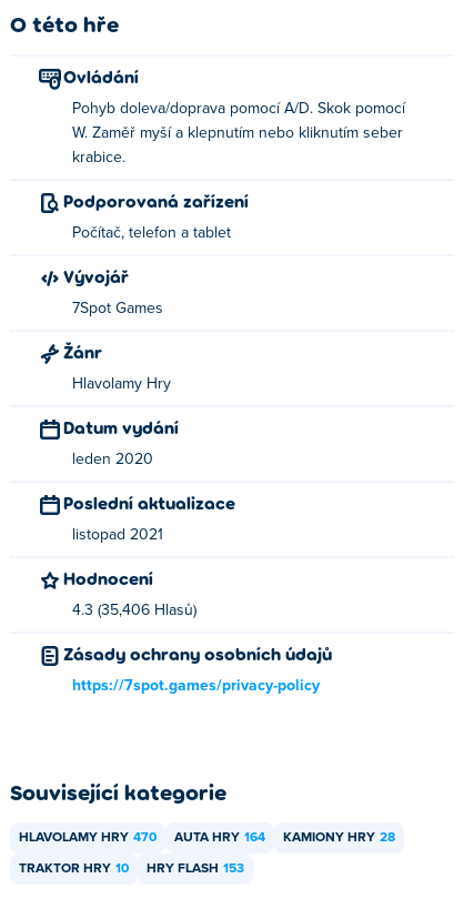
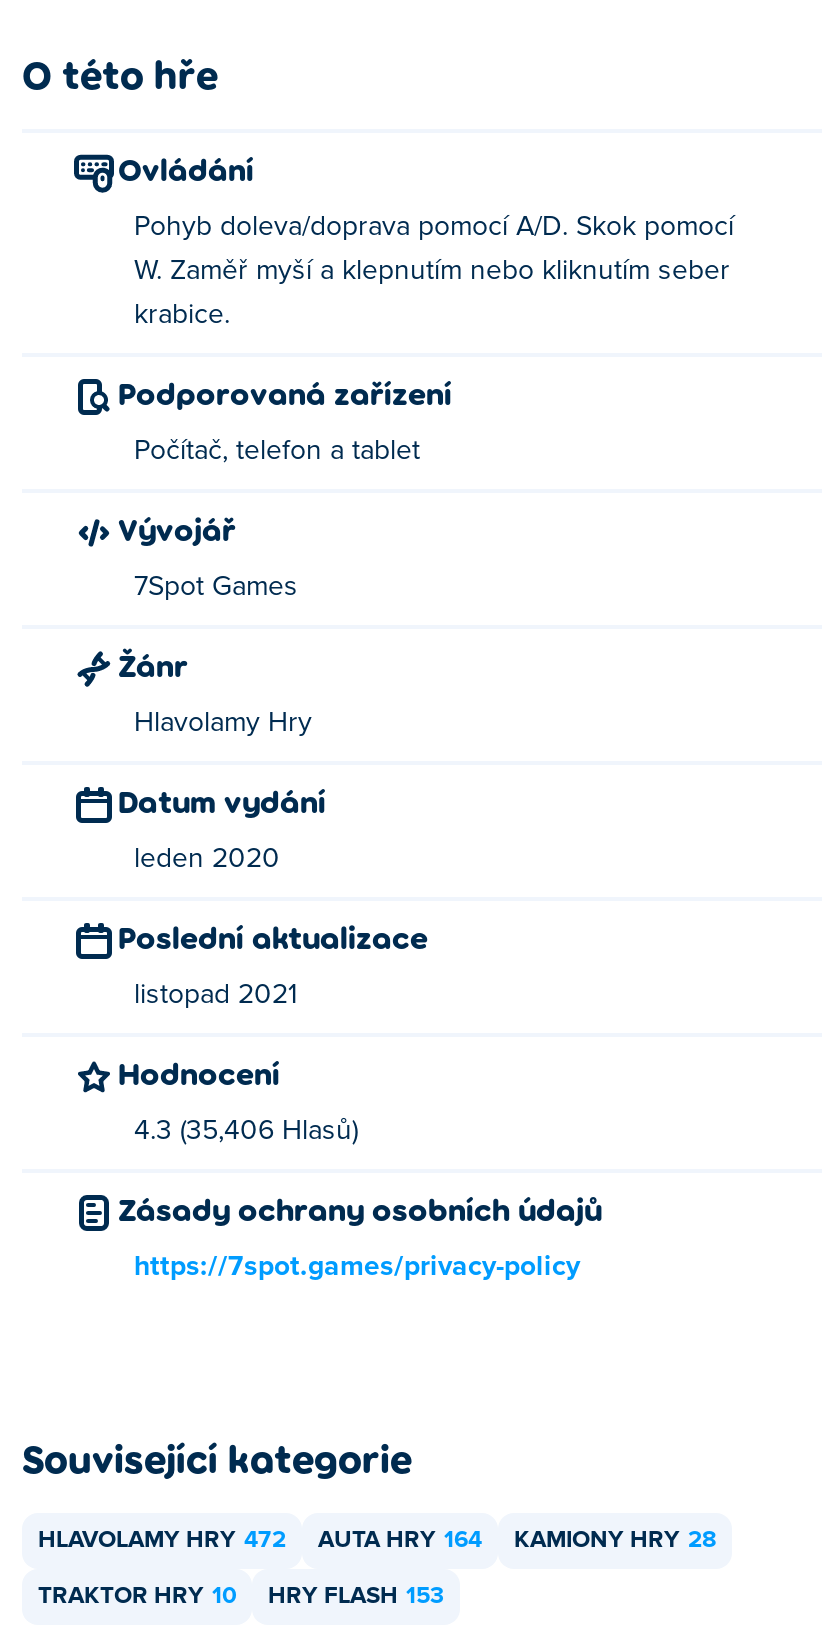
[19,831,157,845] HLAVOLAMY HRY 470 -> [38,1529,286,1553] HLAVOLAMY HRY 472

